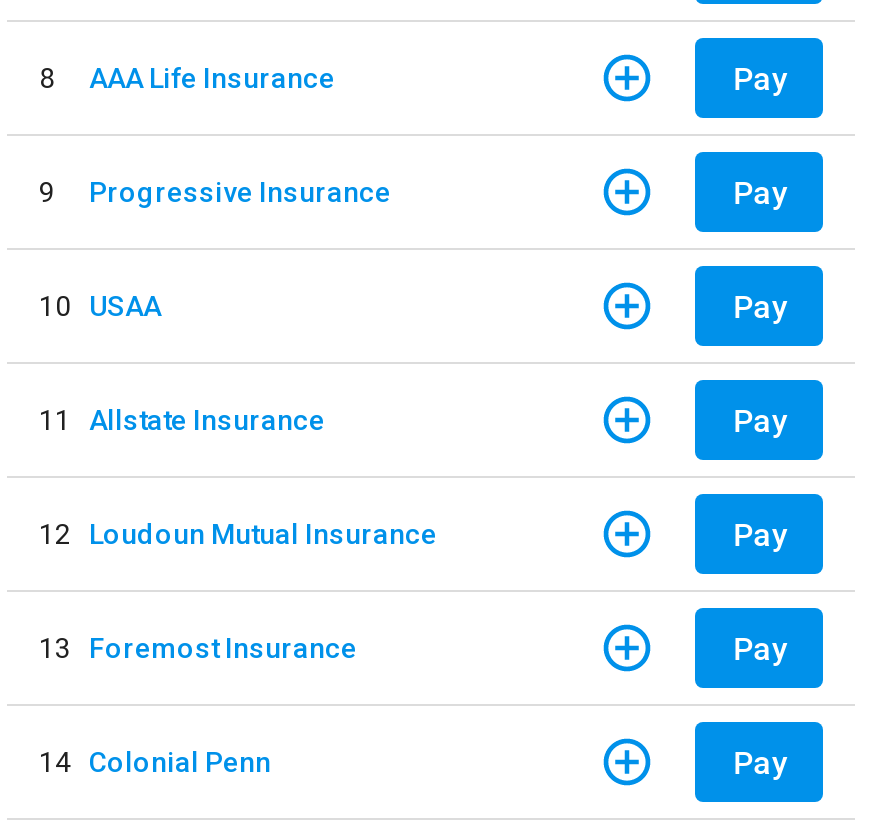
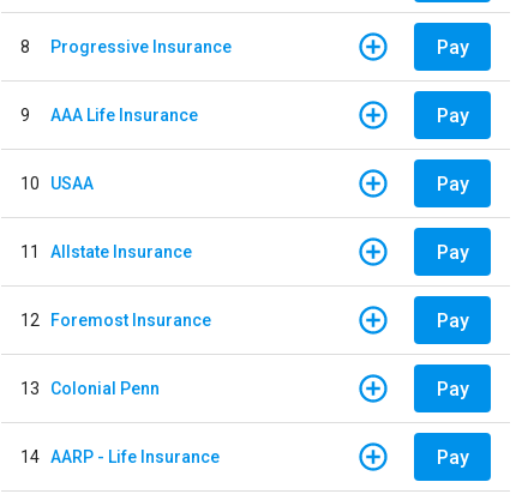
moved [89,61,335,93] -> [50,105,198,124]: AAA Life Insurance
moved [89,175,391,207] -> [50,37,232,56]: Progressive Insurance
[39,517,437,549] 12 Loudoun Mutual Insurance -> [20,310,211,329] 12 Foremost Insurance
[39,631,357,663] 13 Foremost Insurance -> [20,378,160,397] 13 Colonial Penn
[39,745,271,777] 14 Colonial Penn -> [20,447,220,466] 14 AARP - Life Insurance

